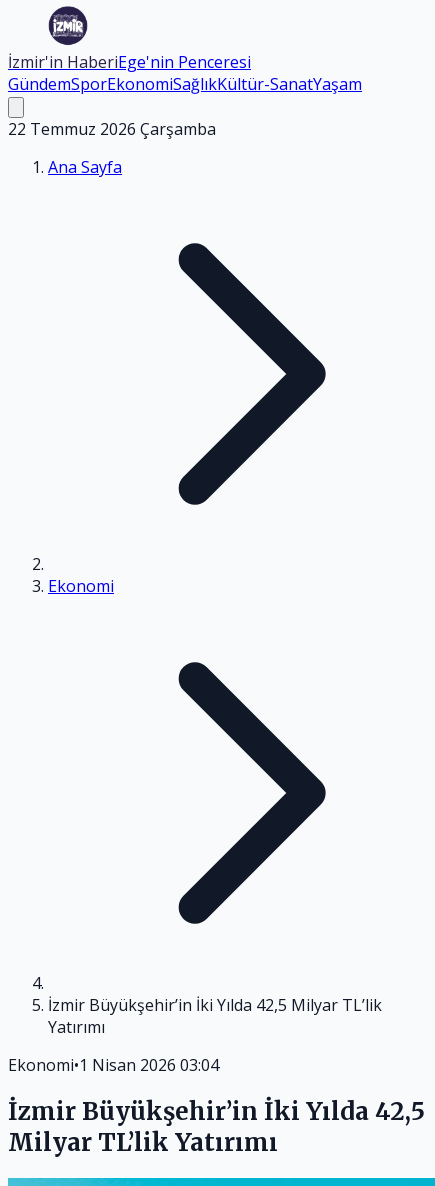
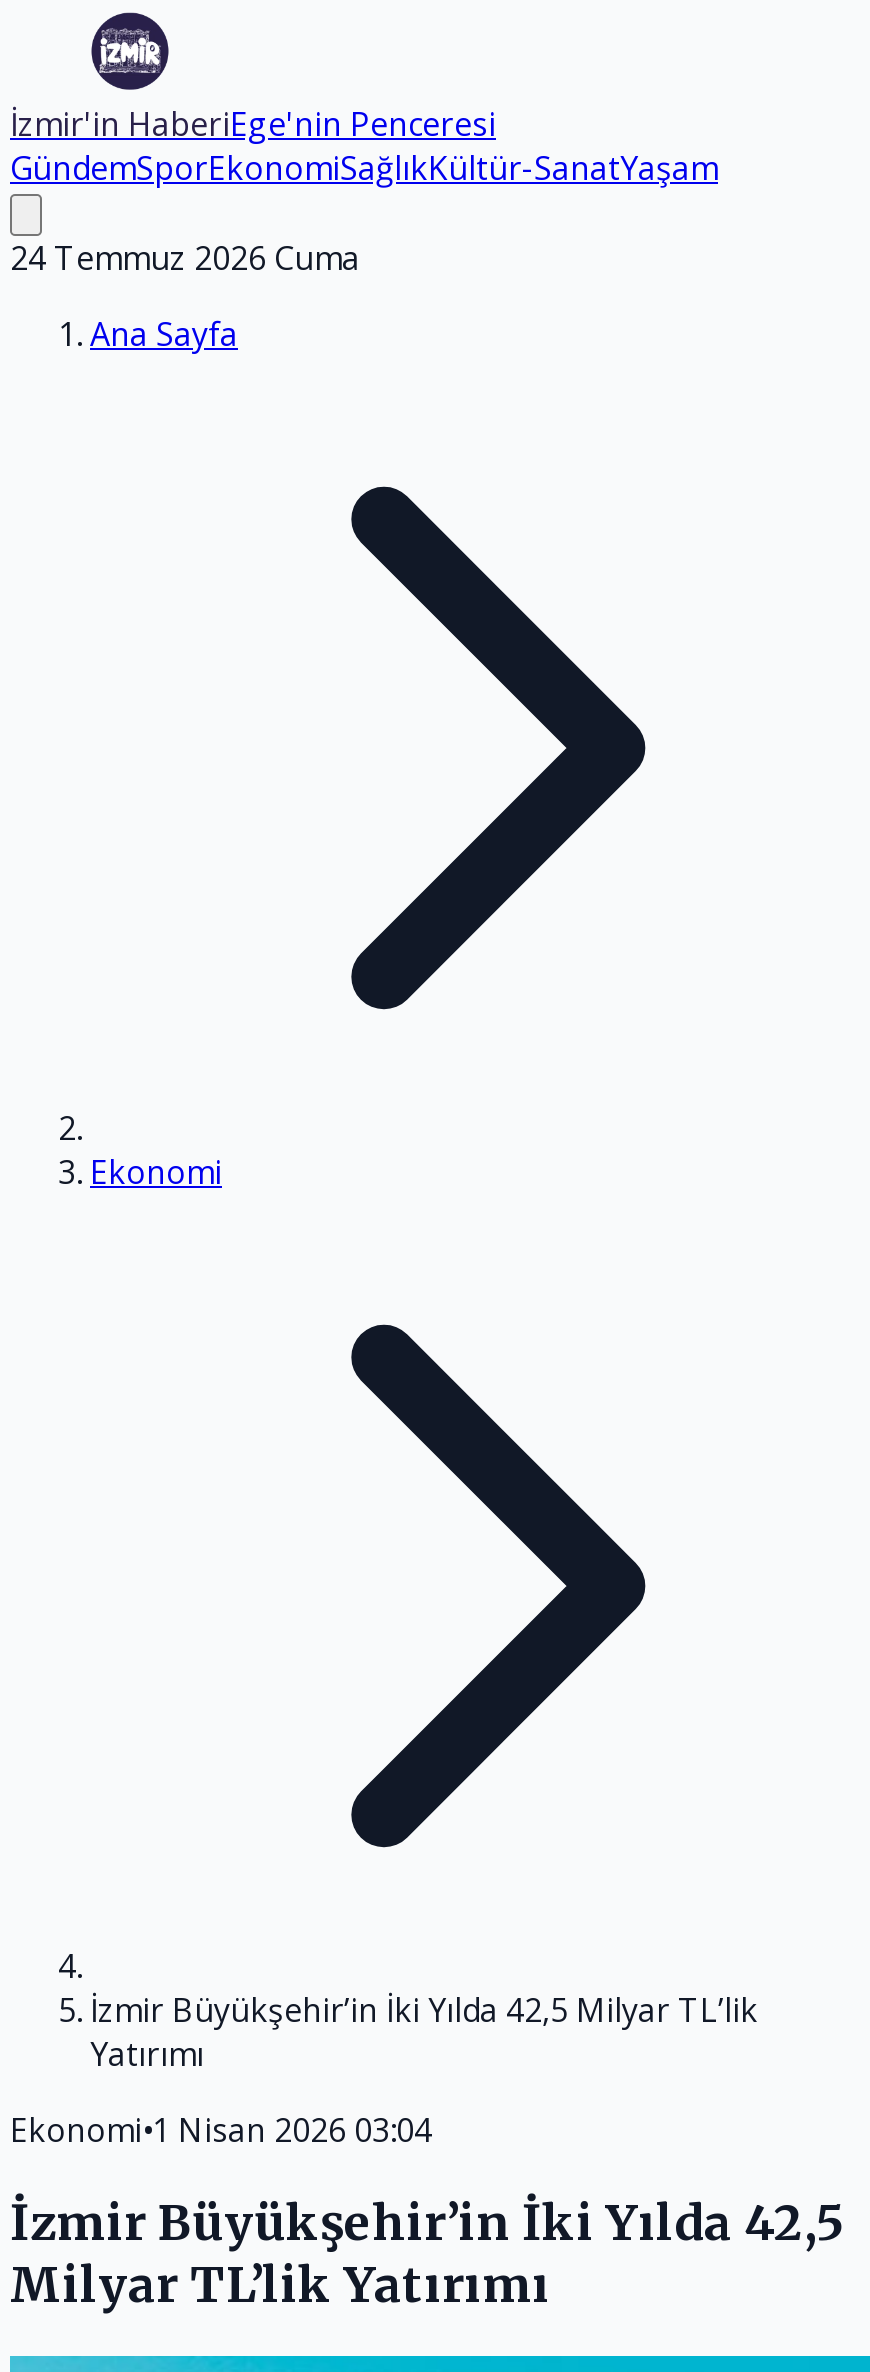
[8,118,216,140] 22 Temmuz 2026 Çarşamba -> [10,236,360,280] 24 Temmuz 2026 Cuma

